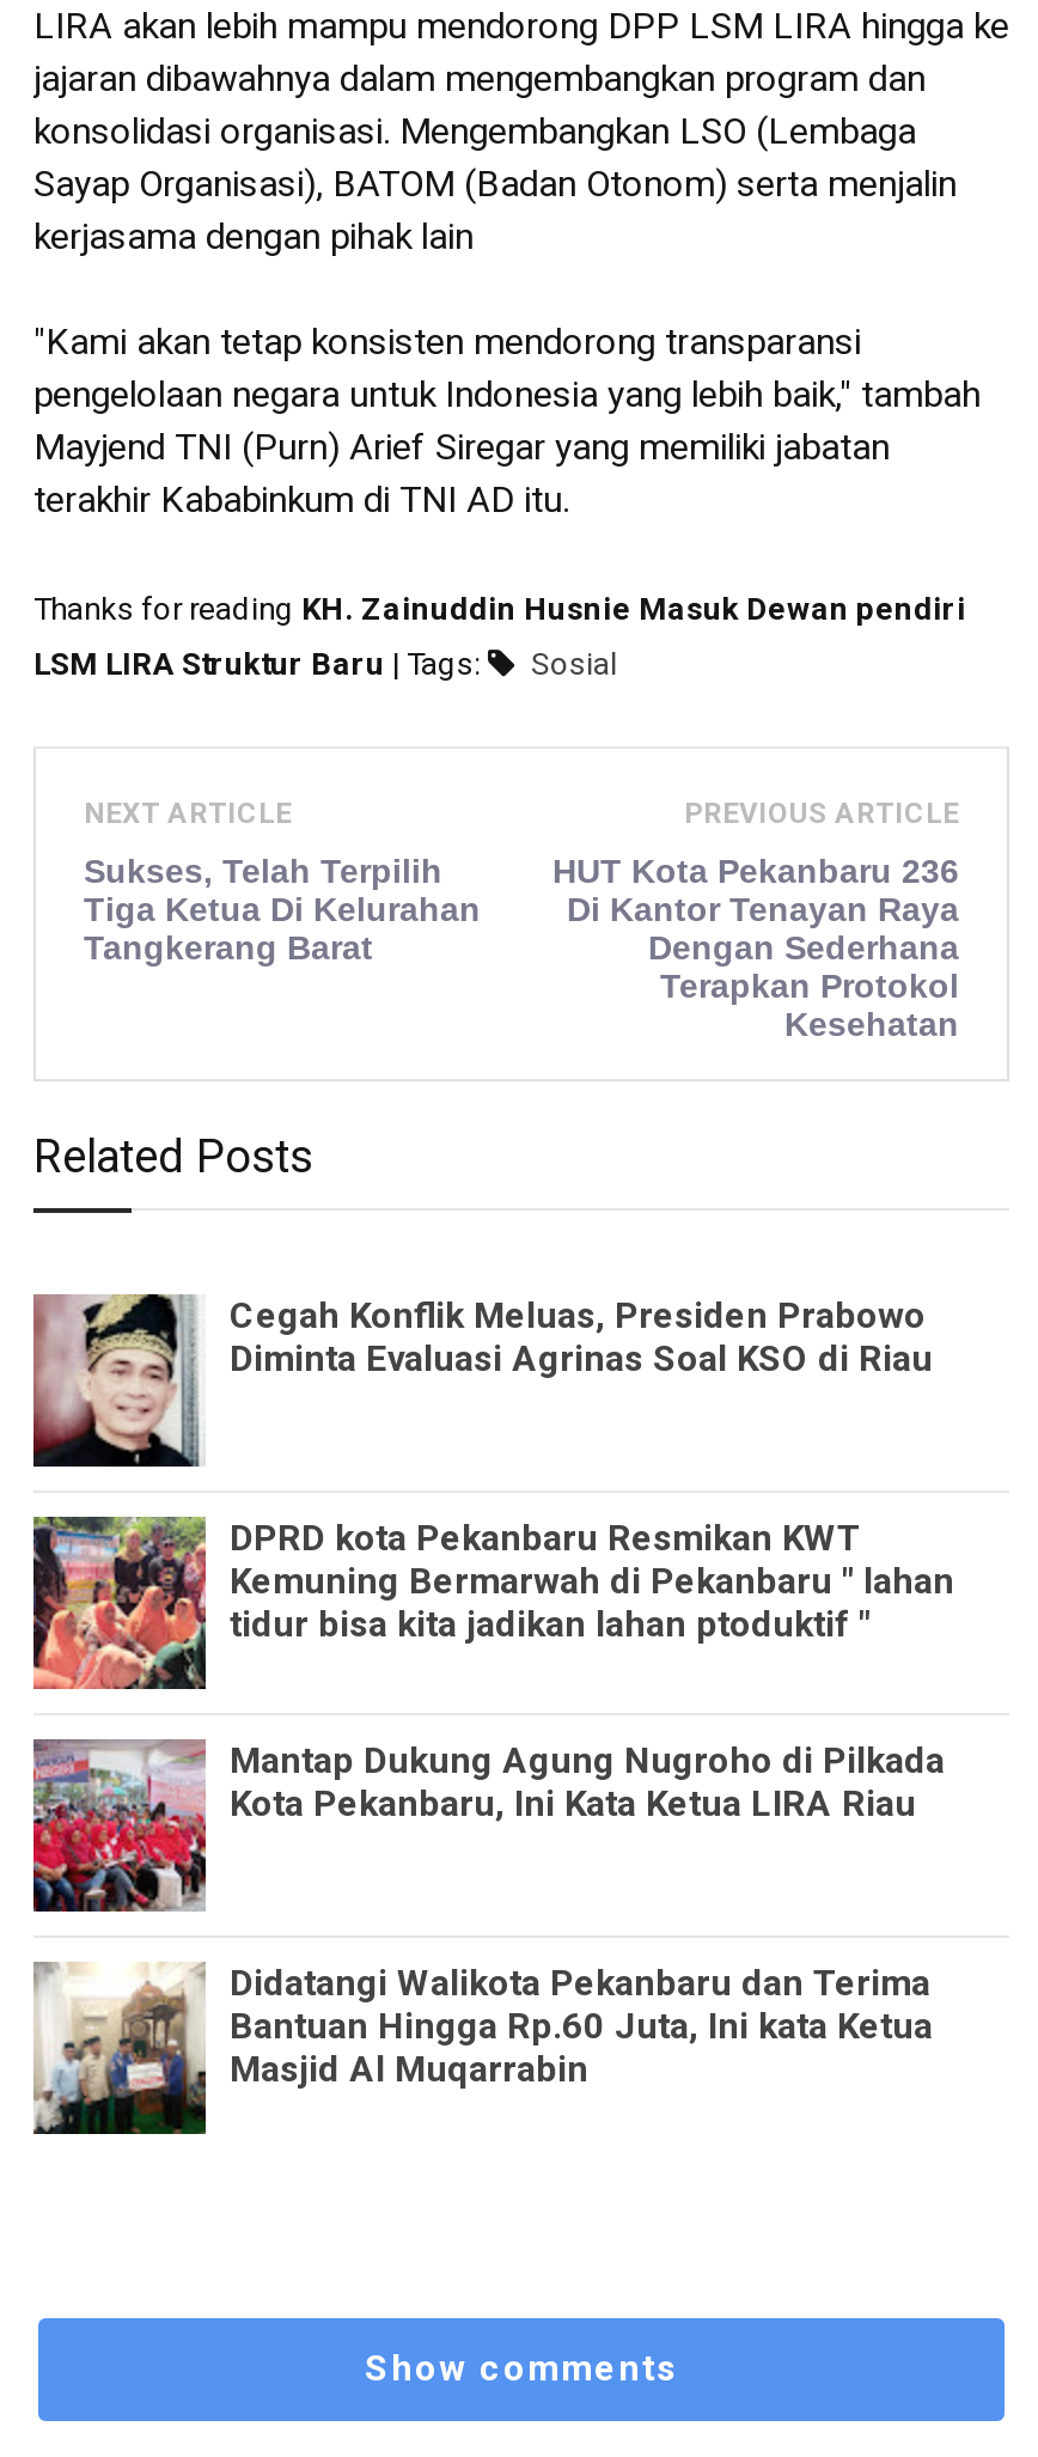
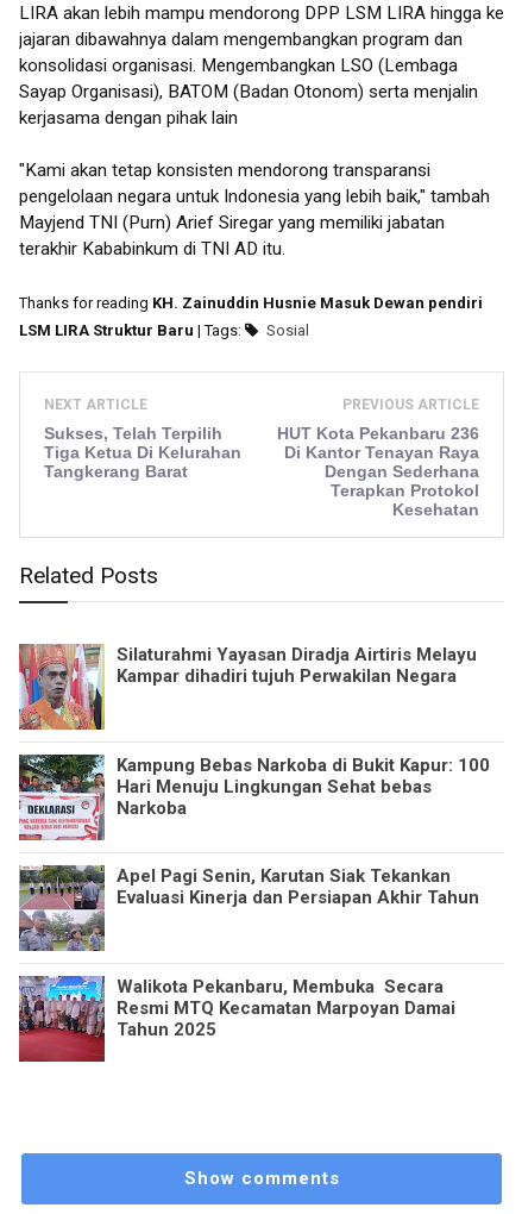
[31,1292,933,1469] [image] | Cegah Konflik Meluas, Presiden Prabowo | Diminta Evaluasi Agrinas Soal KSO di Riau -> [18,643,477,731] [image] | Silaturahmi Yayasan Diradja Airtiris Melayu | Kampar dihadiri tujuh Perwakilan Negara
[31,1514,954,1691] [image] | DPRD kota Pekanbaru Resmikan KWT | Kemuning Bermarwah di Pekanbaru " lahan | tidur bisa kita jadikan lahan ptoduktif " -> [18,753,490,841] [image] | Kampung Bebas Narkoba di Bukit Kapur: 100 | Hari Menuju Lingkungan Sehat bebas | Narkoba
[31,1738,945,1914] [image] | Mantap Dukung Agung Nugroho di Pilkada | Kota Pekanbaru, Ini Kata Ketua LIRA Riau -> [18,864,479,952] [image] | Apel Pagi Senin, Karutan Siak Tekankan | Evaluasi Kinerja dan Persiapan Akhir Tahun
[33,1961,933,2136] [image] | Didatangi Walikota Pekanbaru dan Terima | Bantuan Hingga Rp.60 Juta, Ini kata Ketua | Masjid Al Muqarrabin -> [18,975,455,1063] [image] | Walikota Pekanbaru, Membuka Secara | Resmi MTQ Kecamatan Marpoyan Damai | Tahun 2025

